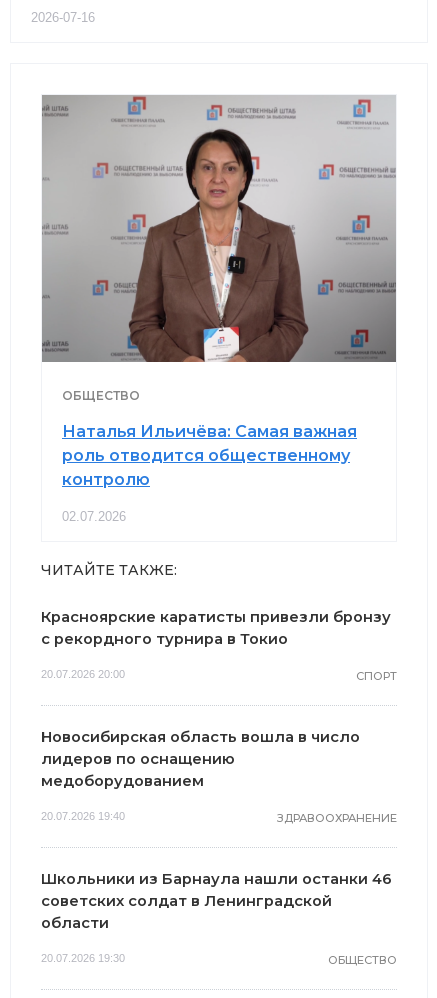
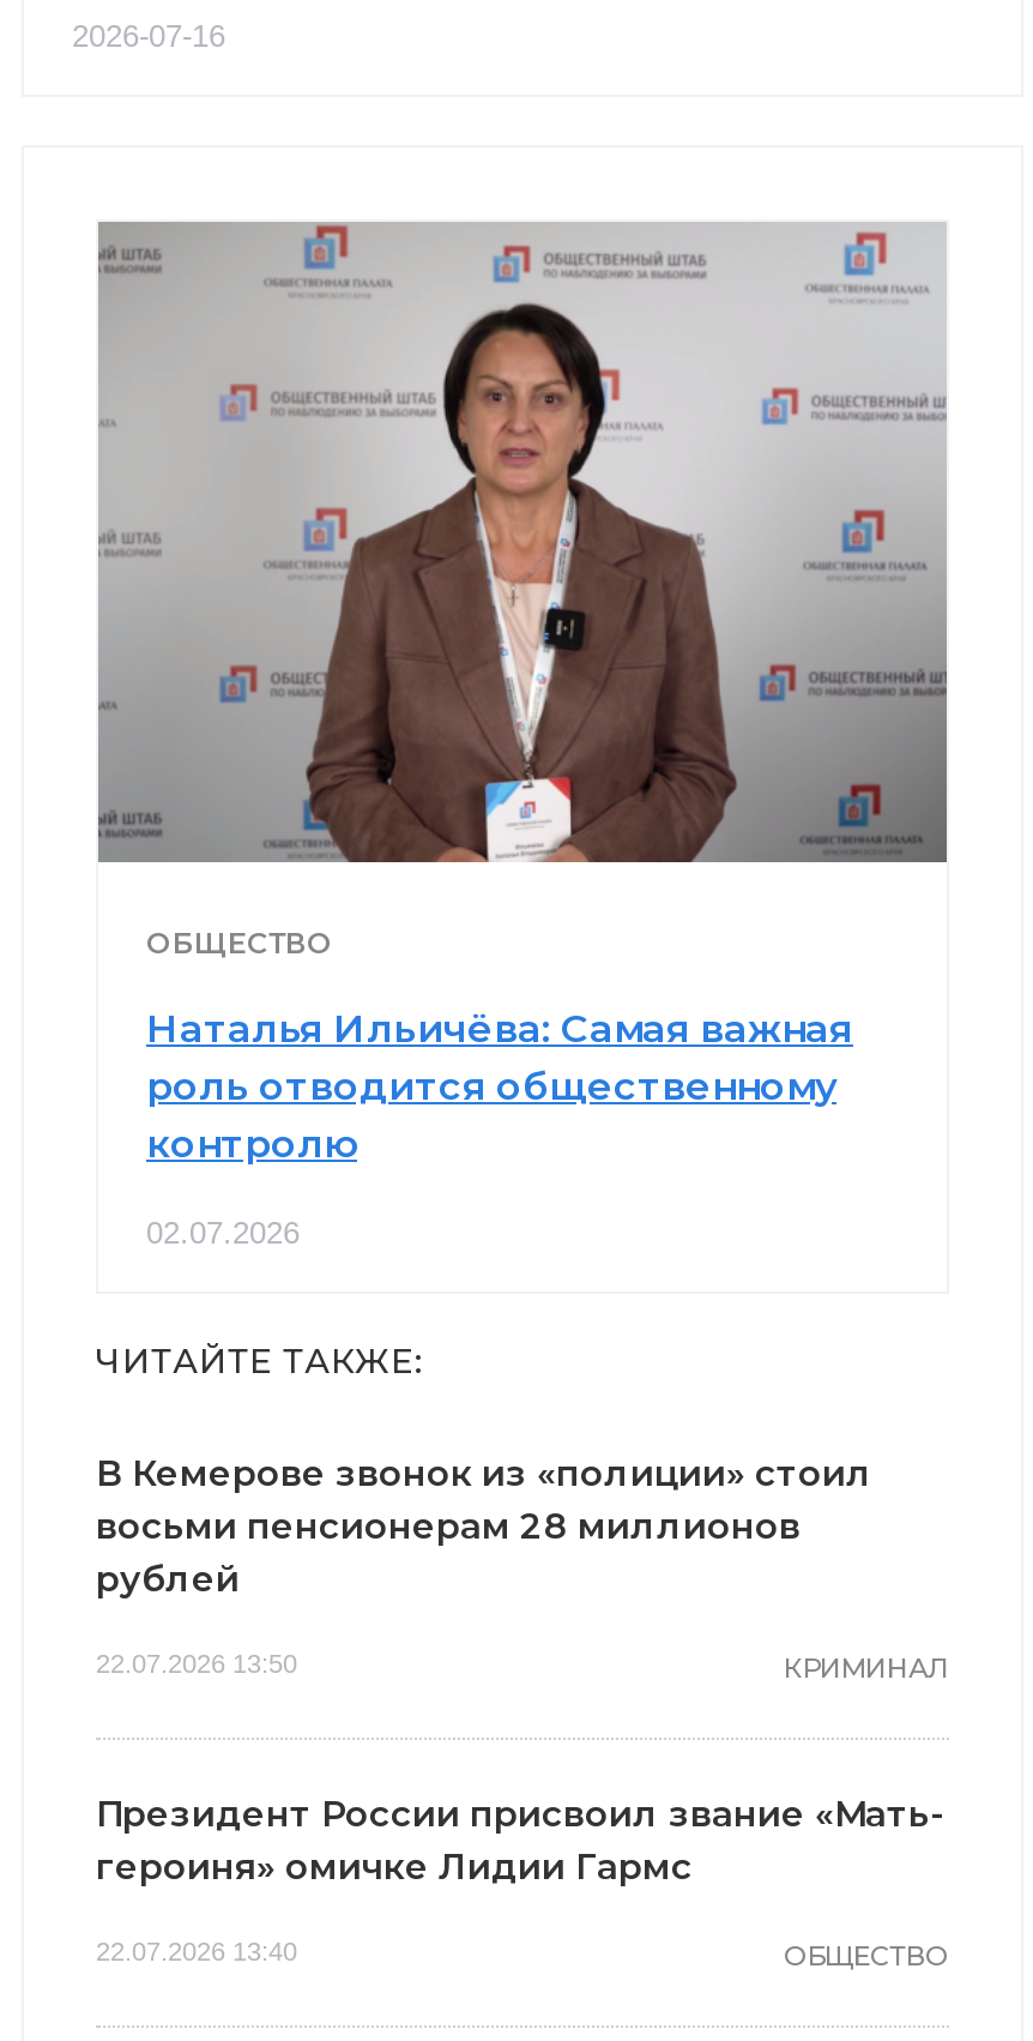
[41,608,397,964] Красноярские каратисты привезли бронзу | с рекордного турнира в Токио | 20.07.2026 20:00 | СПОРТ | Новосибирская область вошла в число | лидеров по оснащению | медоборудованием | 20.07.2026 19:40 | ЗДРАВООХРАНЕНИЕ | Школьники из Барнаула нашли останки 46 | советских солдат в Ленинградской | области | 20.07.2026 19:30 -> [96,1452,949,1965] В Кемерове звонок из «полиции» стоил | восьми пенсионерам 28 миллионов | рублей | 22.07.2026 13:50 | КРИМИНАЛ | Президент России присвоил звание «Мать- | героиня» омичке Лидии Гармс | 22.07.2026 13:40

